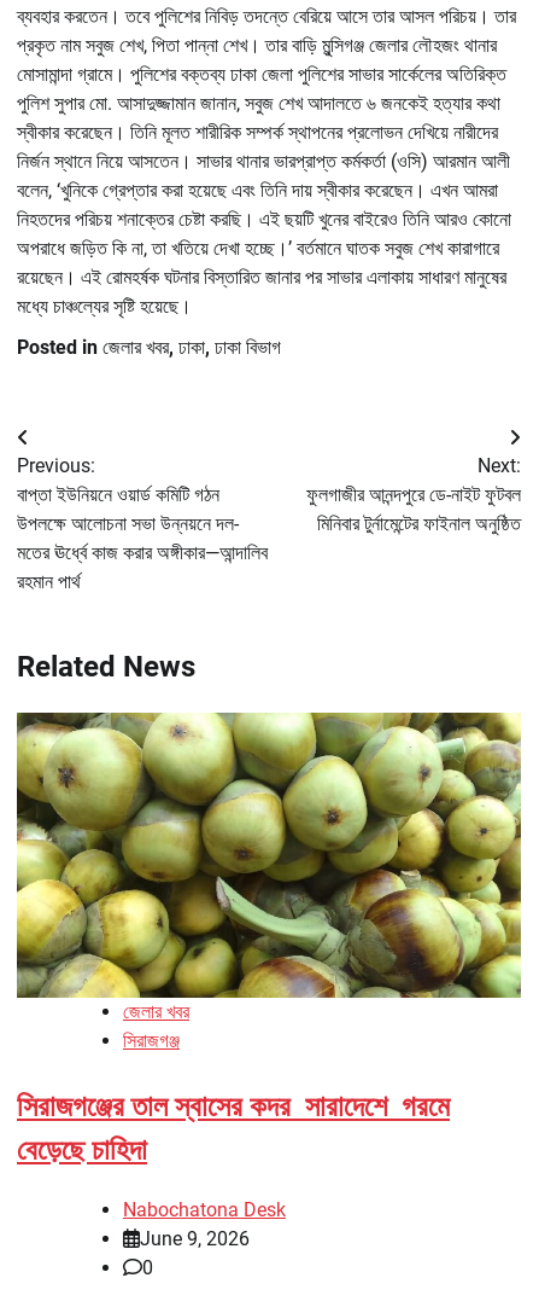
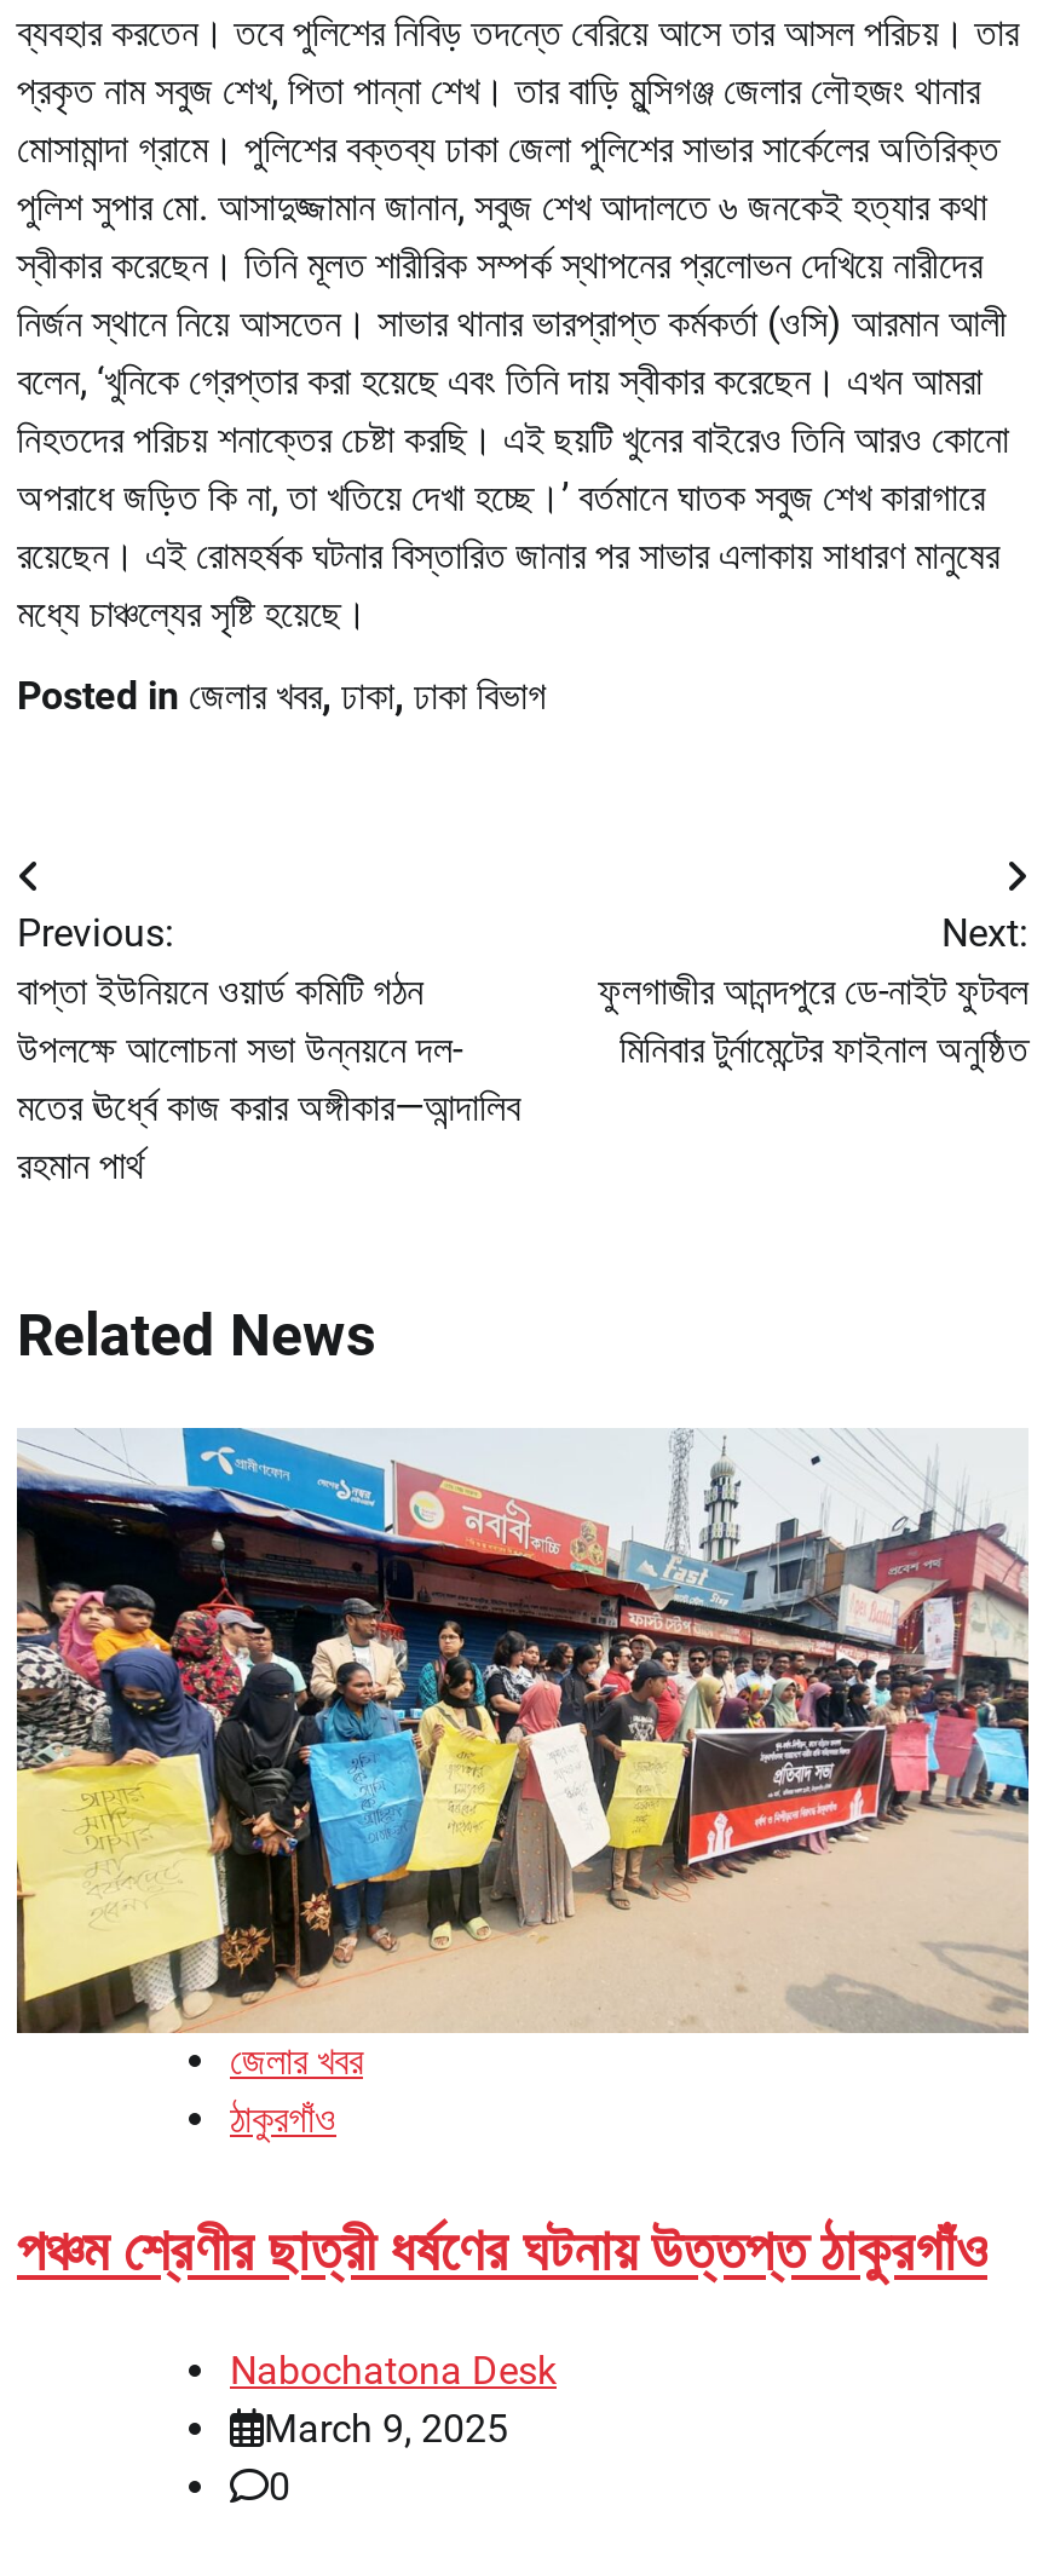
[16,711,522,1052] [image] | সিরাজগঞ্জ -> [15,1426,1031,2142] [image] | ঠাকুরগাঁও
[17,1089,450,1167] সিরাজগঞ্জের তাল স্বাসের কদর সারাদেশে গরমে | বেড়েছে চাহিদা -> [17,2217,987,2285] পঞ্চম শ্রেণীর ছাত্রী ধর্ষণের ঘটনায় উত্তপ্ত ঠাকুরগাঁও
[140,1227,250,1250] June 9, 2026 -> [264,2406,508,2452] March 9, 2025

